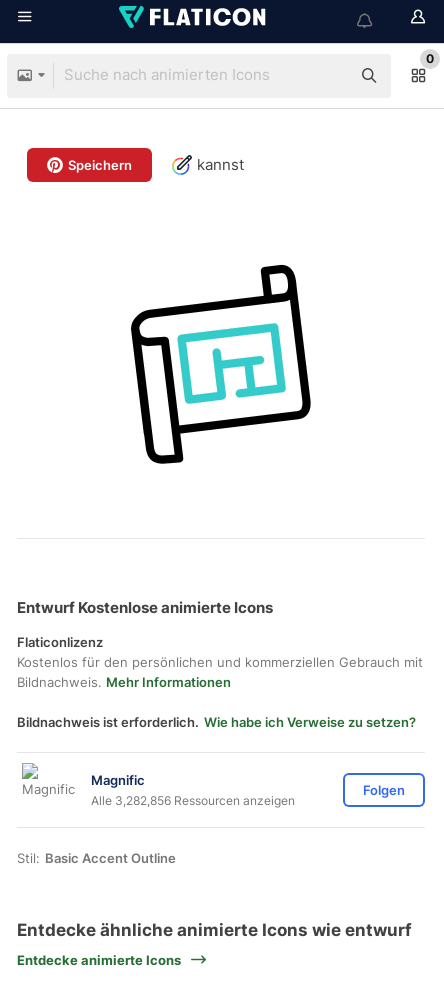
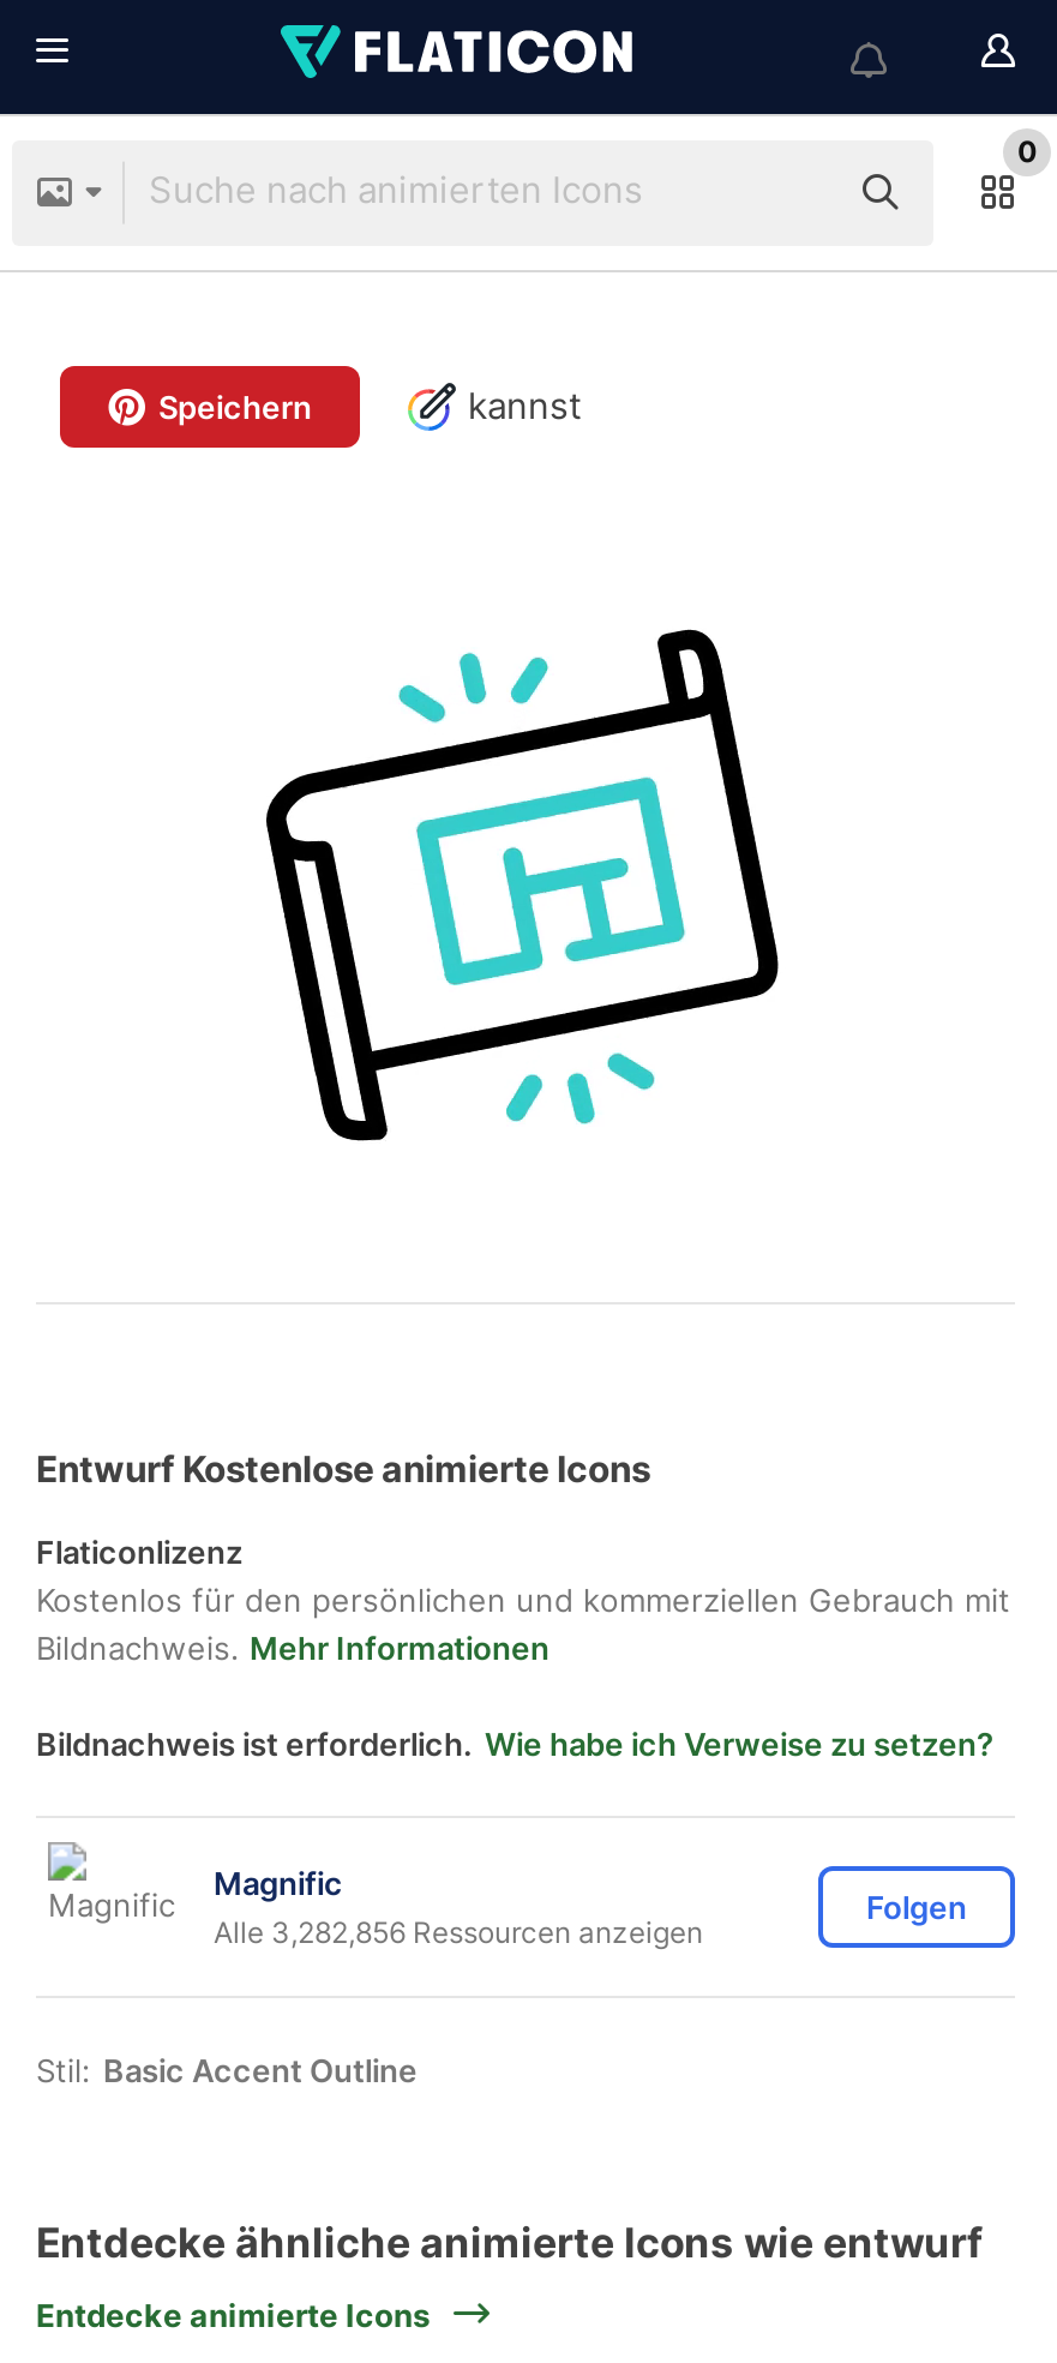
[113,258,326,471] [image] -> [264,628,780,1144] [image]

